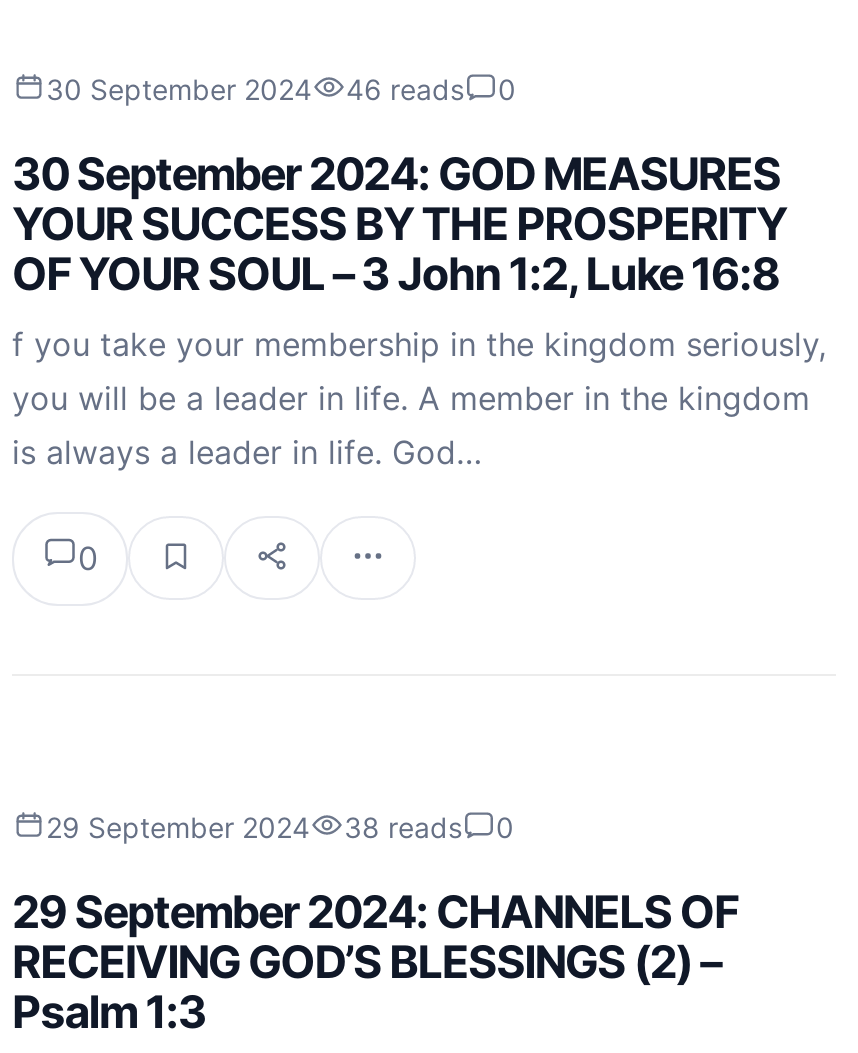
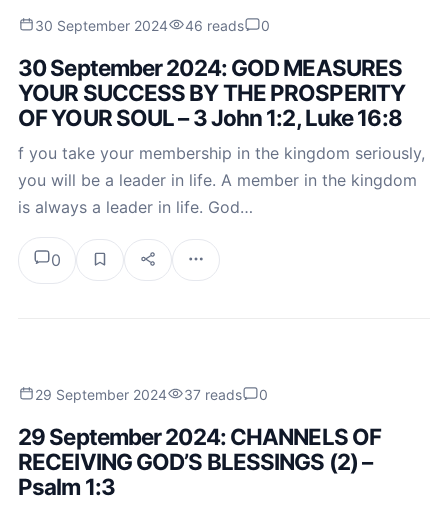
[46,811,514,845] 29 September 2024 38 reads 0 -> [35,386,268,403] 29 September 2024 37 reads 0

